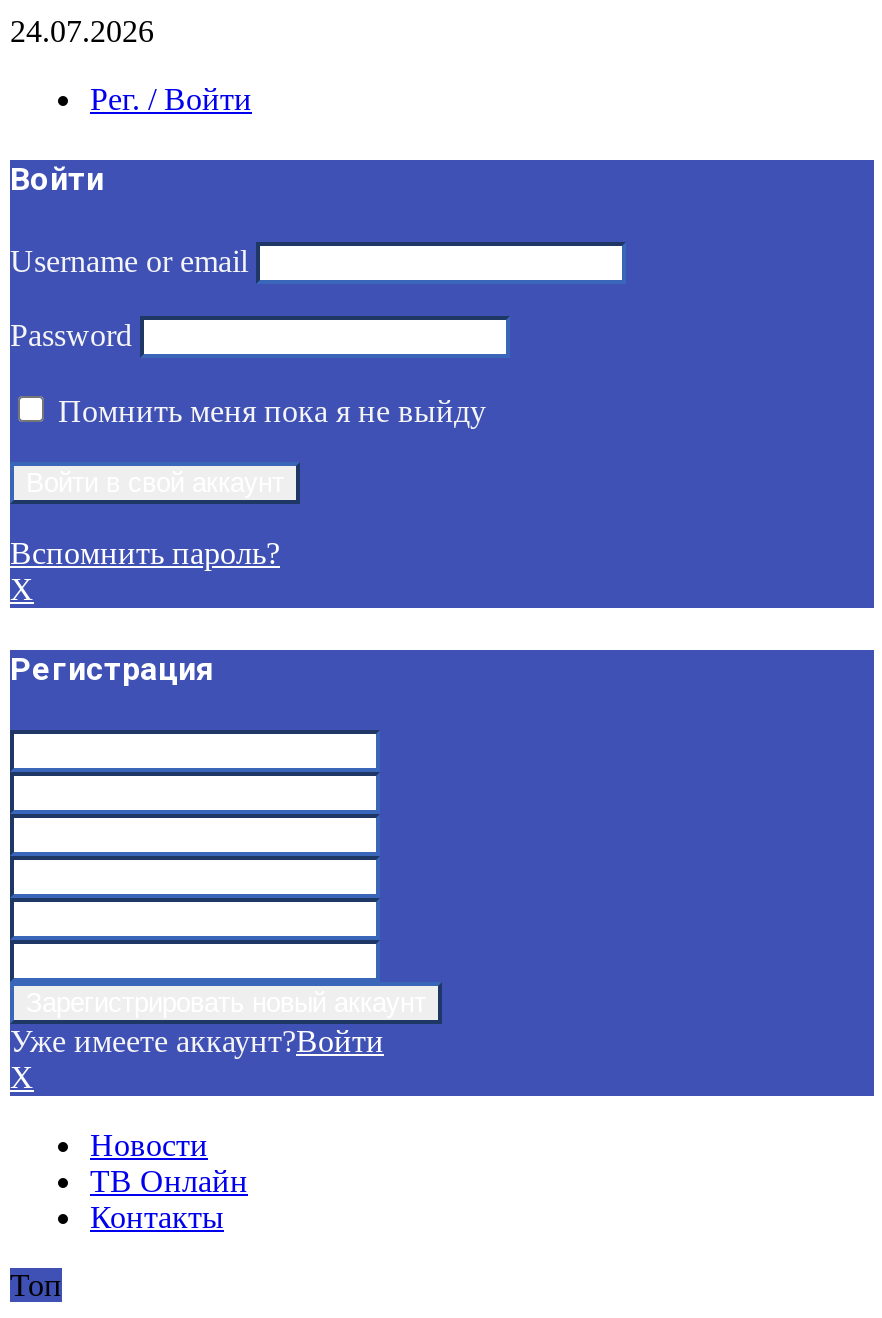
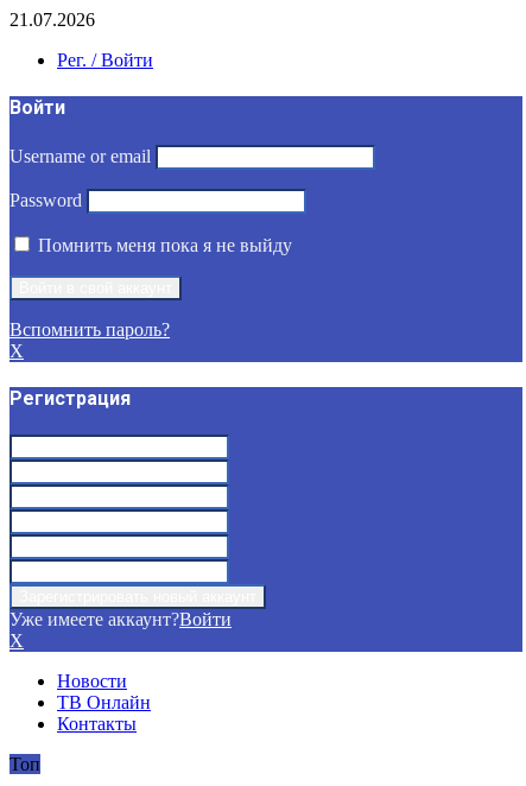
[10,14,154,48] 24.07.2026 -> [9,9,95,30] 21.07.2026

